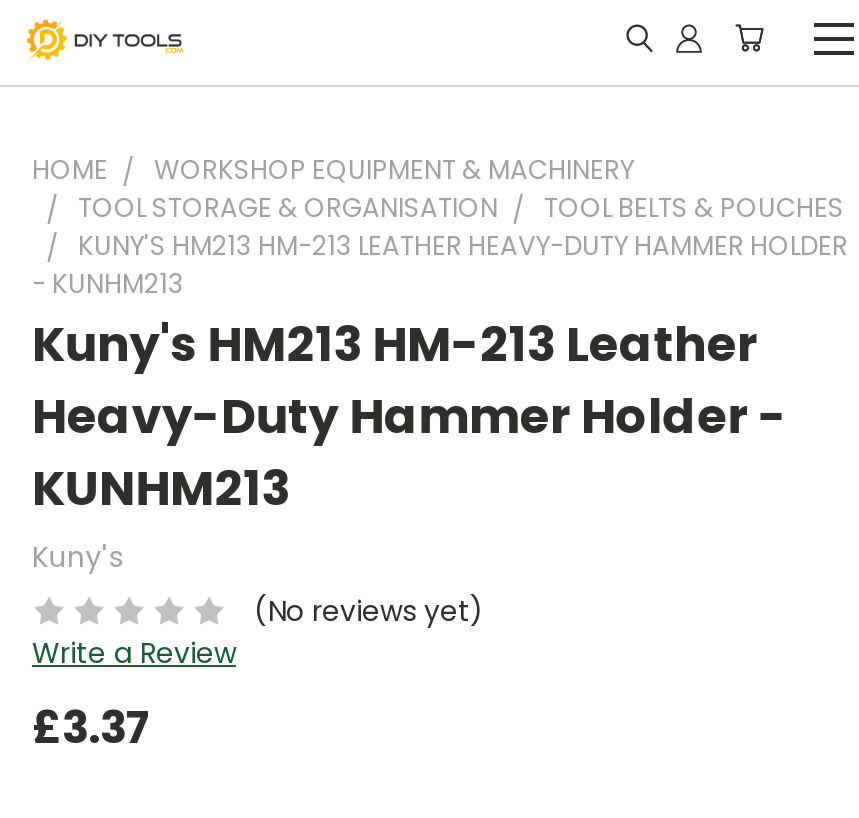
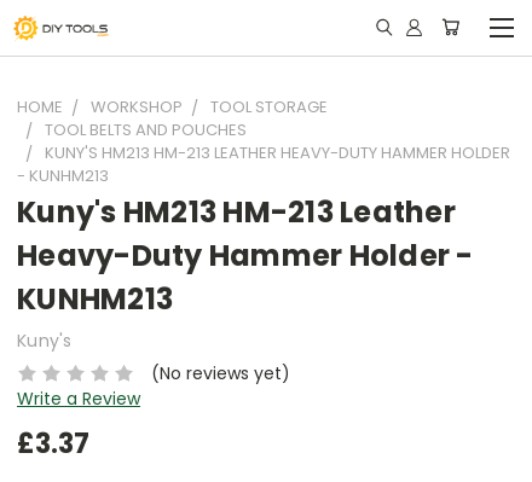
[78,151,844,227] WORKSHOP EQUIPMENT & MACHINERY | TOOL STORAGE & ORGANISATION | TOOL BELTS & POUCHES -> [45,95,328,141] WORKSHOP | TOOL STORAGE | TOOL BELTS AND POUCHES

